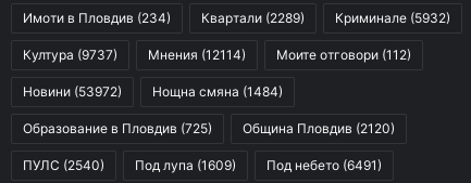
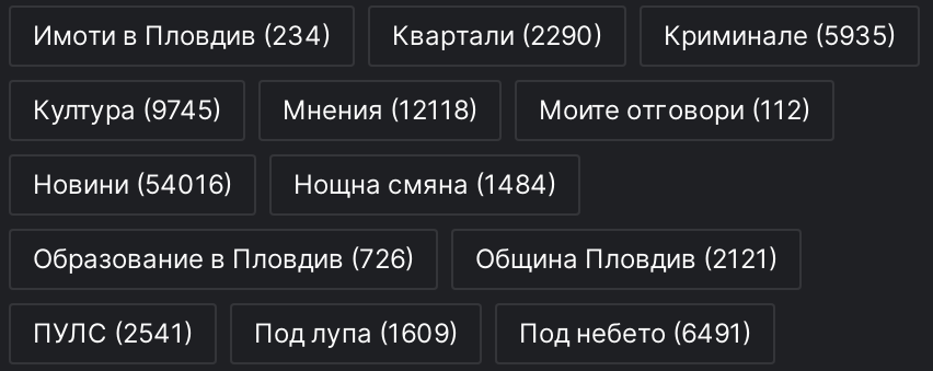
[201,9,305,25] Квартали (2289) -> [392,19,602,51] Квартали (2290)
[335,9,450,25] Криминале (5932) -> [664,19,896,51] Криминале (5935)
[23,46,117,62] Култура (9737) -> [33,93,221,126] Култура (9745)
[148,46,246,62] Мнения (12114) -> [283,93,477,126] Мнения (12118)
[23,83,283,99] Новини (53972) Нощна смяна (1484) -> [33,167,556,200] Новини (54016) Нощна смяна (1484)
[23,120,212,136] Образование в Пловдив (725) -> [33,242,414,275] Образование в Пловдив (726)
[243,120,395,136] Община Пловдив (2120) -> [475,242,777,275] Община Пловдив (2121)
[23,156,382,173] ПУЛС (2540) Под лупа (1609) Под небето (6491) -> [33,316,751,349] ПУЛС (2541) Под лупа (1609) Под небето (6491)

